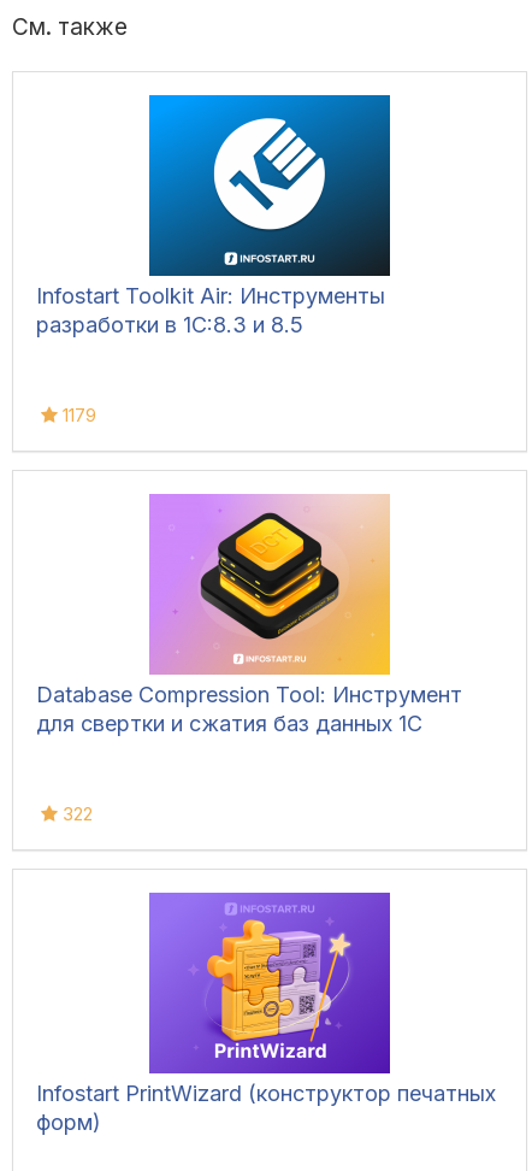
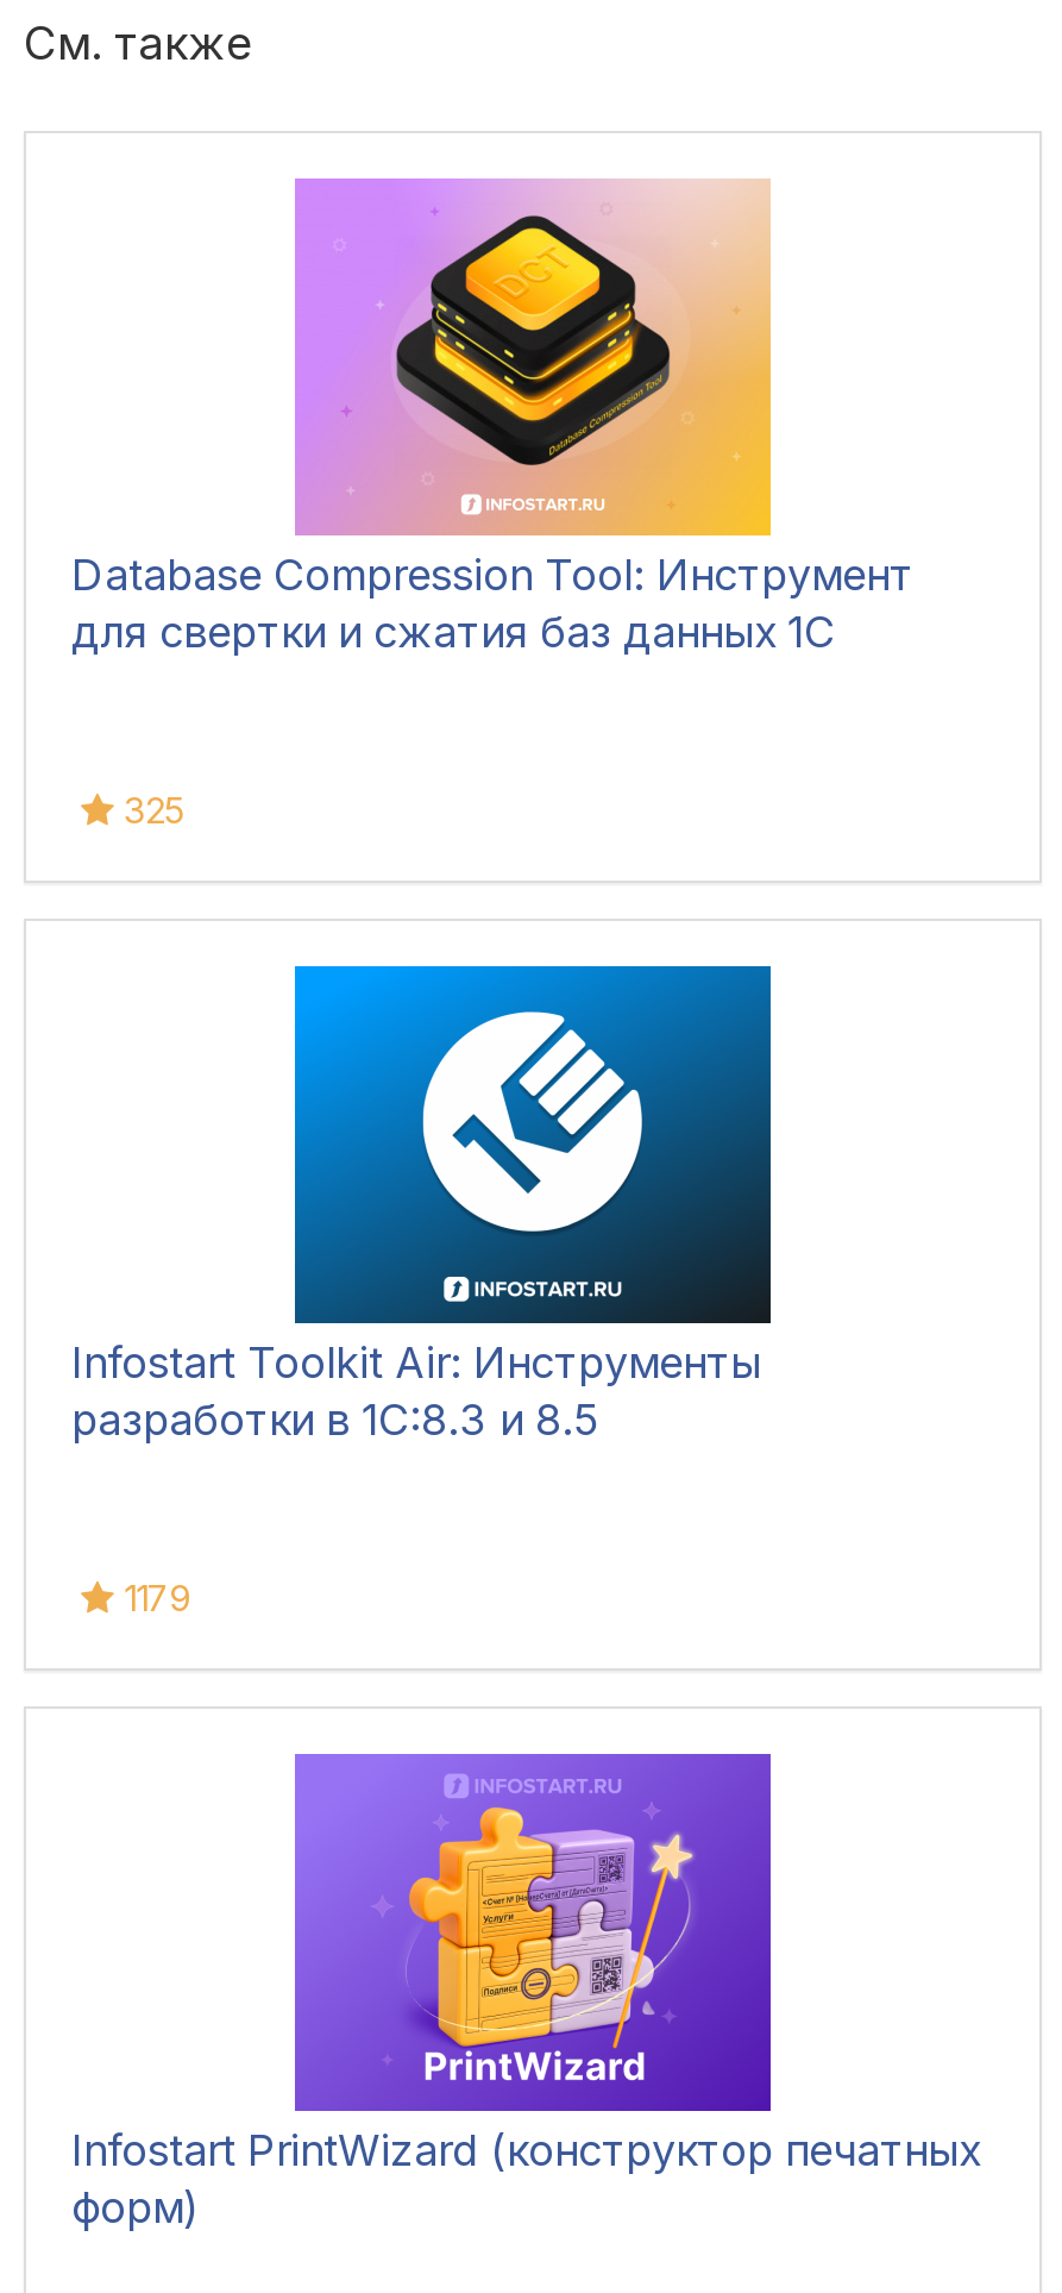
none -> [114,787,186,833] 325
moved [36,100,390,426] -> [71,976,771,1620]: [image] | Infostart Toolkit Air: Инструменты | разработки в 1С:8.3 и 8.5 | 1179
moved [36,494,462,736] -> [71,176,913,657]: [image] | Database Compression Tool: Инструмент | для свертки и сжатия баз данных 1С
[58,802,93,825] 322 -> none

